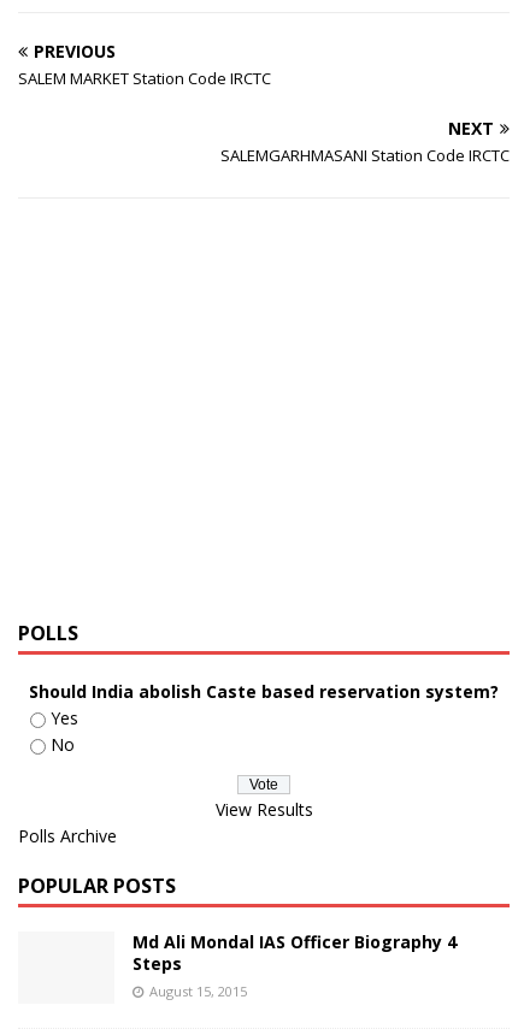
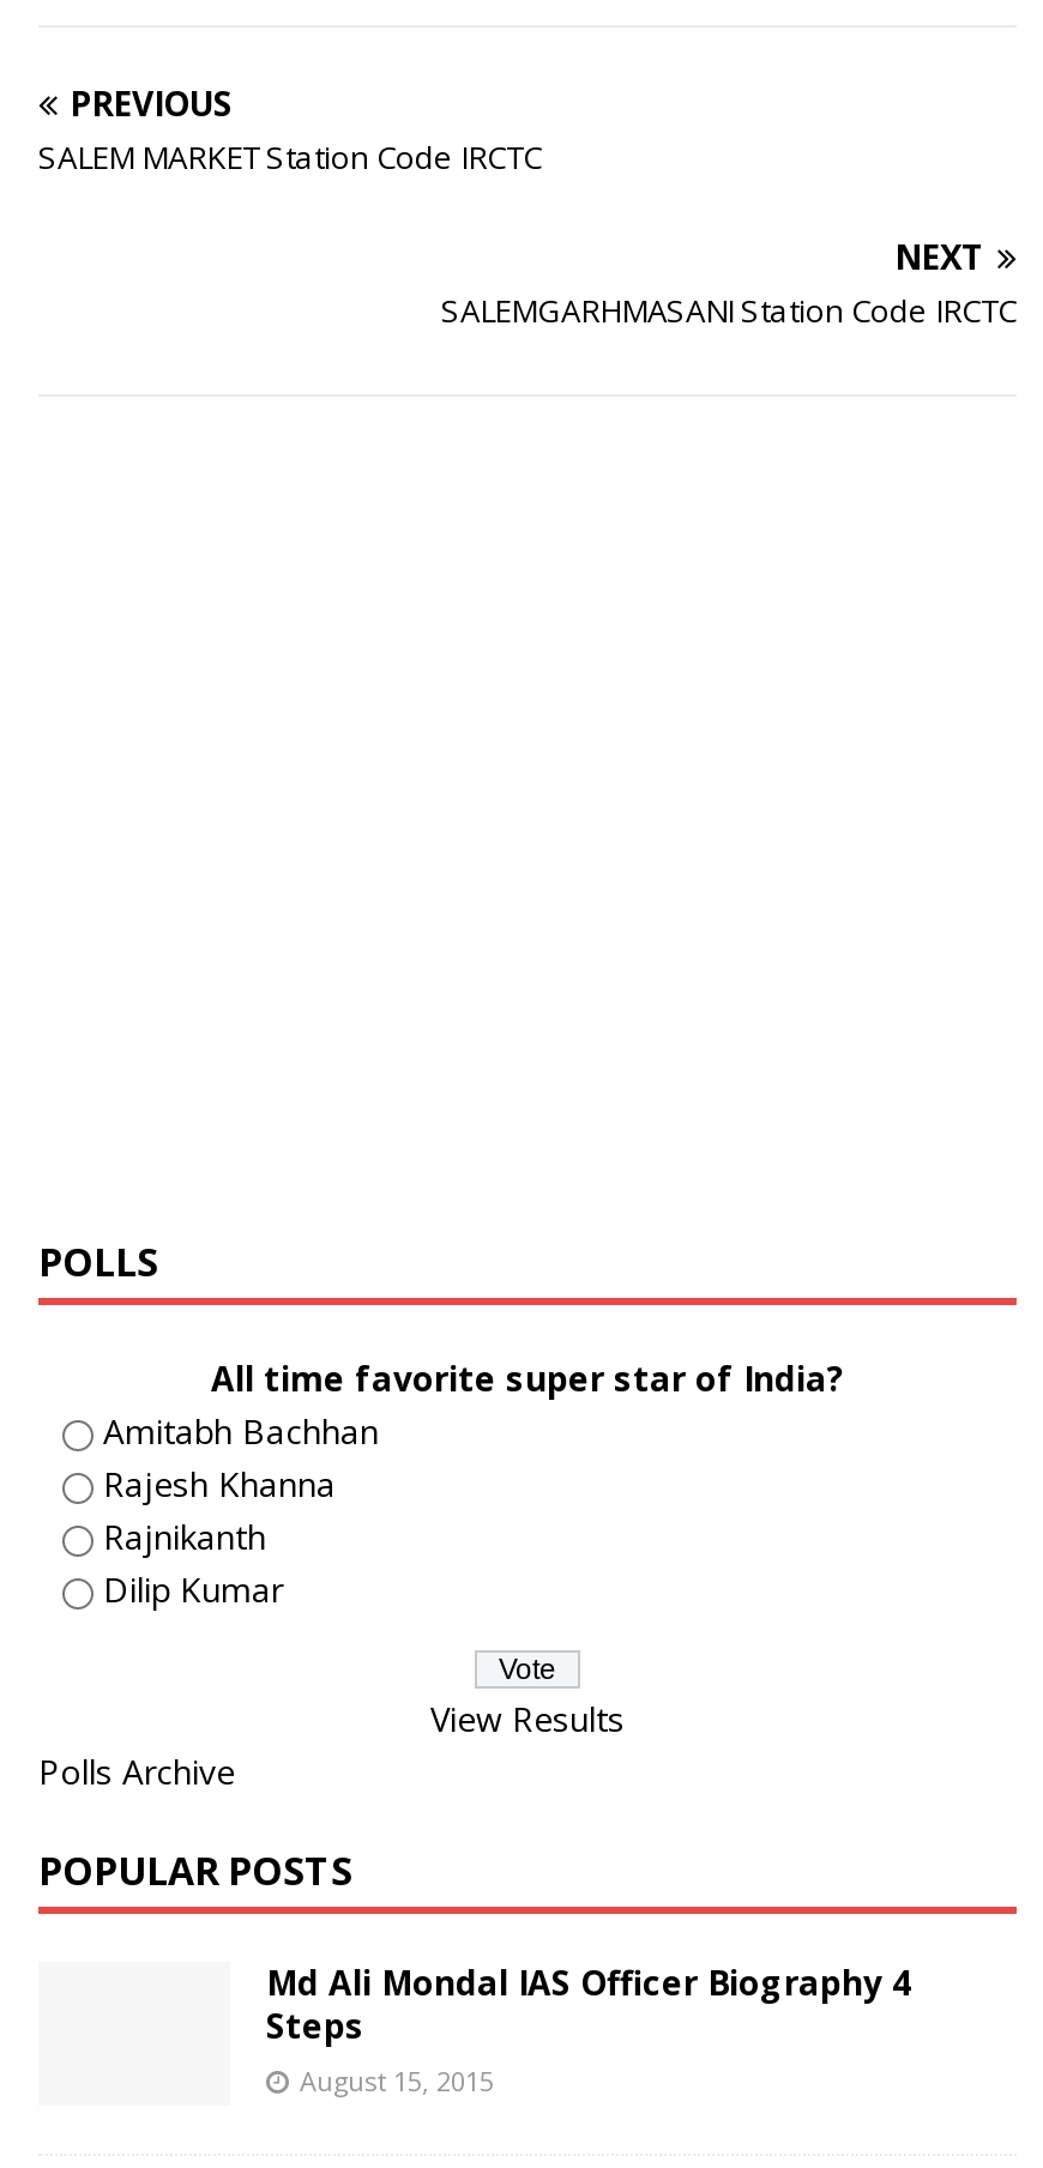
[29,680,499,756] Should India abolish Caste based reservation system? | Yes | No -> [103,1355,844,1611] All time favorite super star of India? | Amitabh Bachhan | Rajesh Khanna | Rajnikanth | Dilip Kumar

